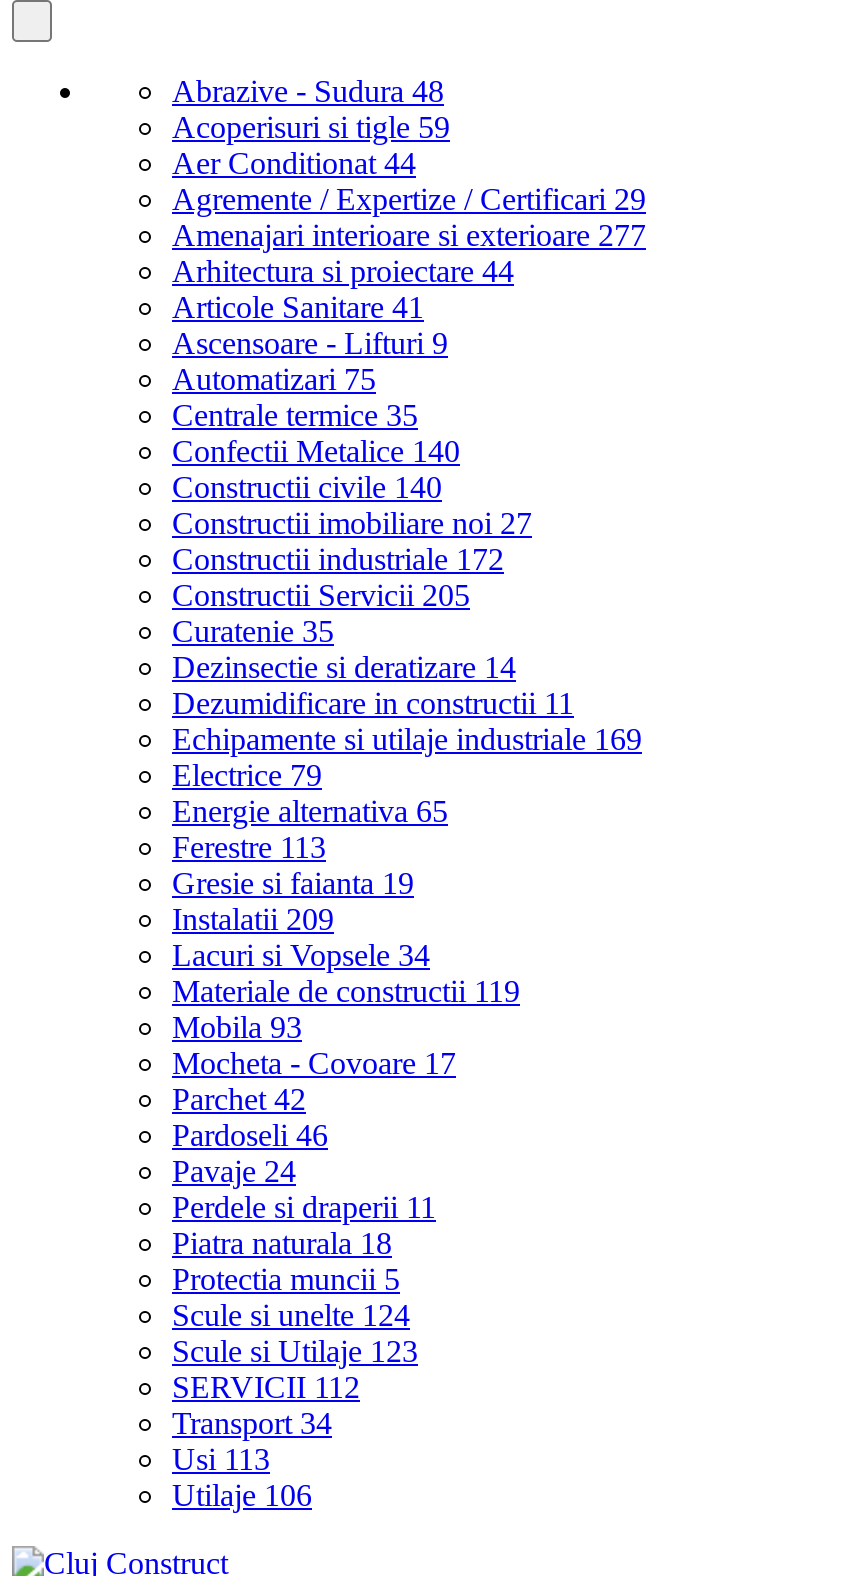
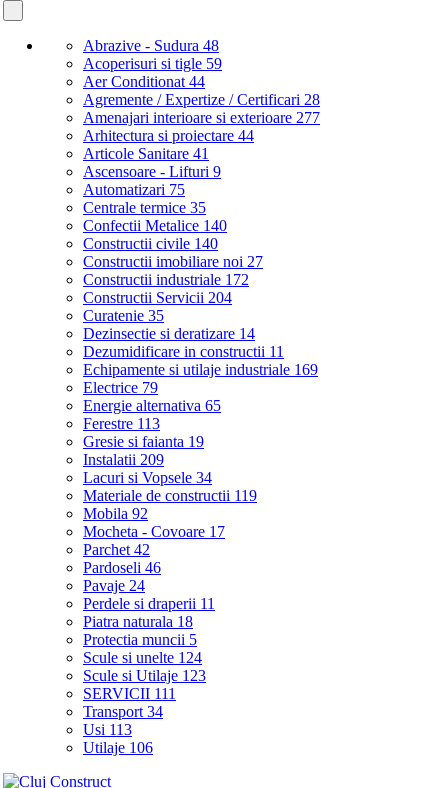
[172,182,646,216] Agremente / Expertize / Certificari 29 -> [83,91,320,108] Agremente / Expertize / Certificari 28
[172,578,470,612] Constructii Servicii 205 -> [83,289,232,306] Constructii Servicii 204
[172,1010,302,1044] Mobila 93 -> [83,505,148,522] Mobila 92
[172,1370,360,1404] SERVICII 112 -> [83,685,176,702] SERVICII 111

